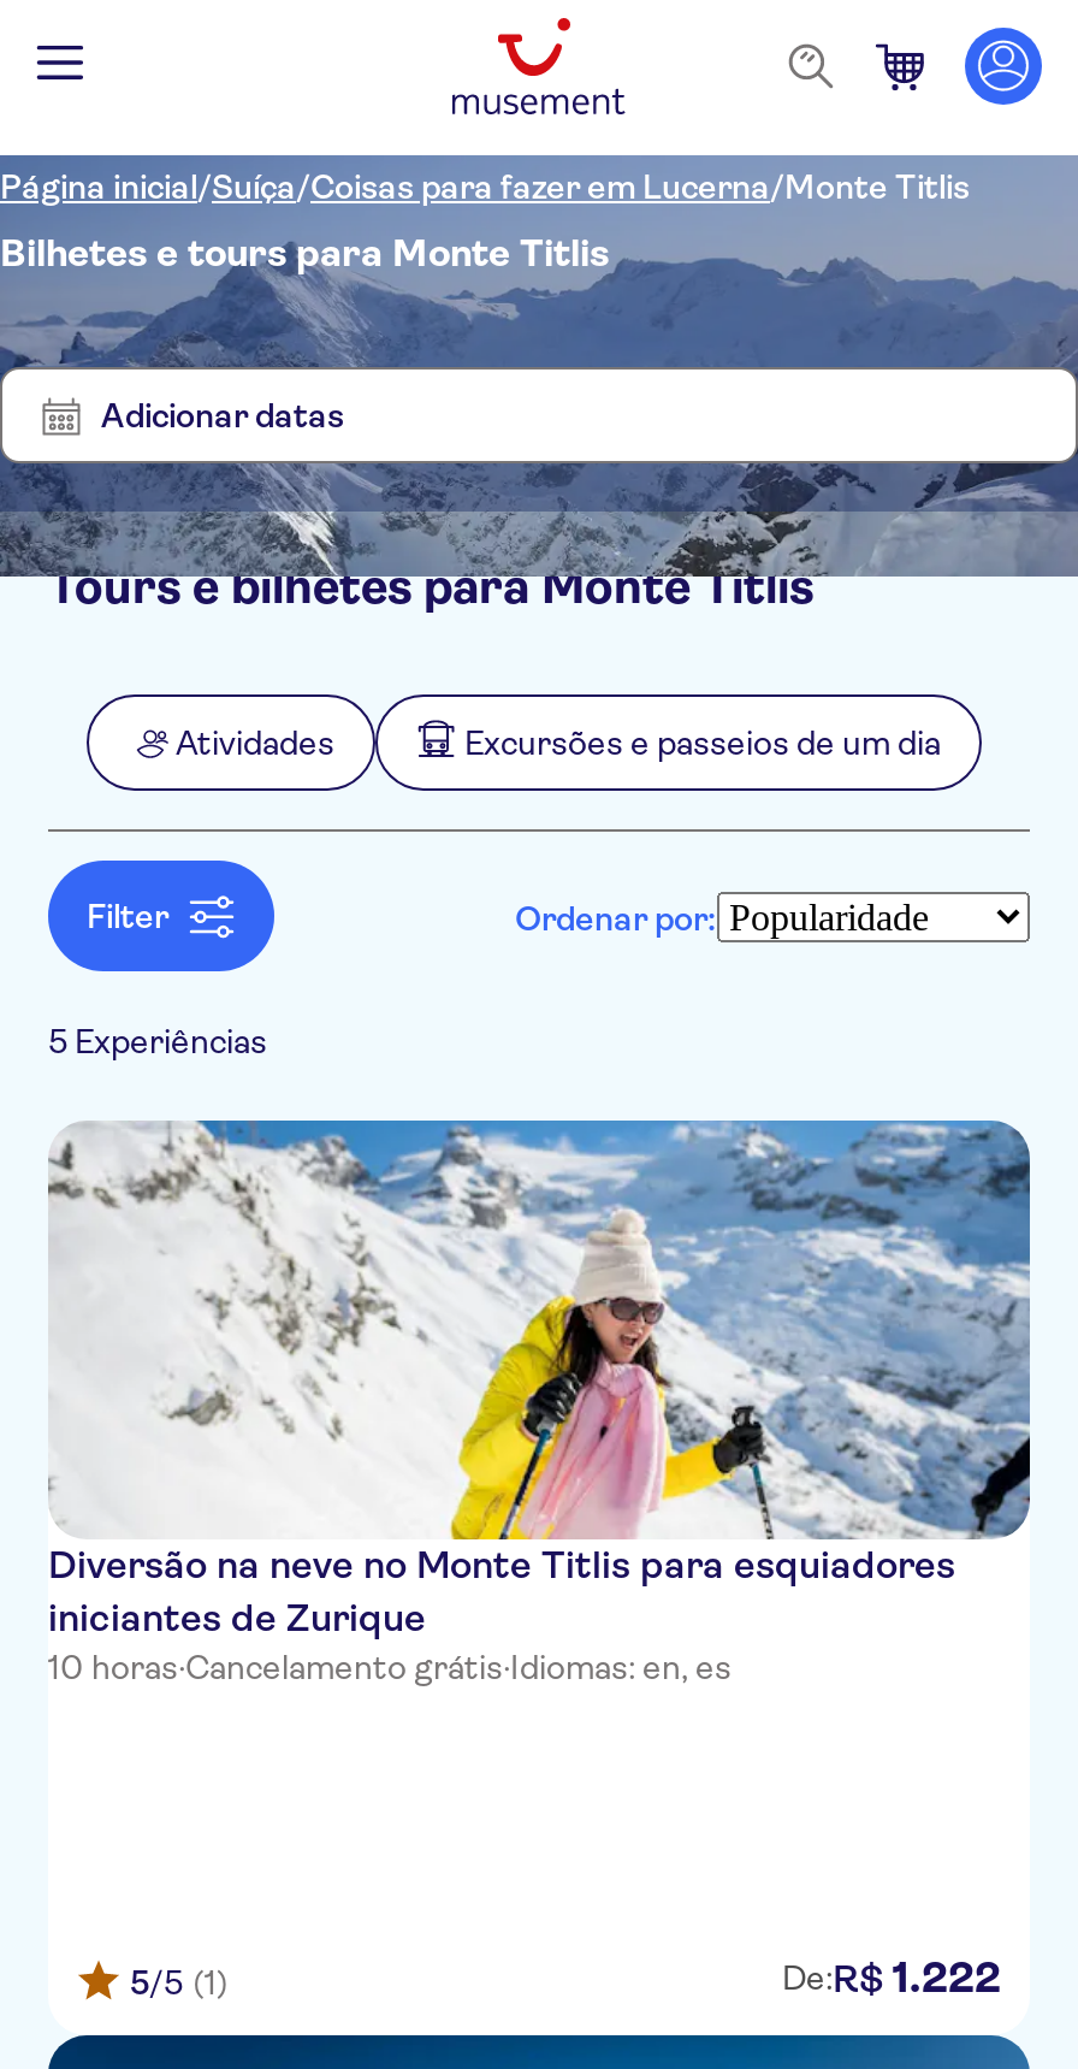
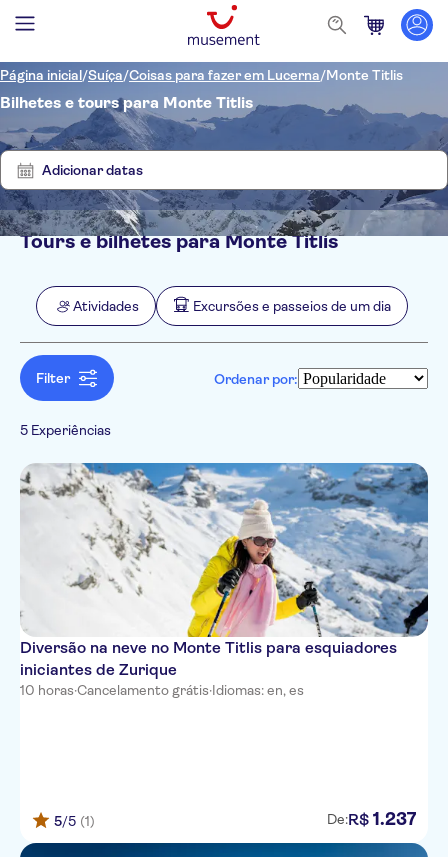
[782,1953,1001,2002] De:R$ 1.222 -> [327,809,416,829] De:R$ 1.237

